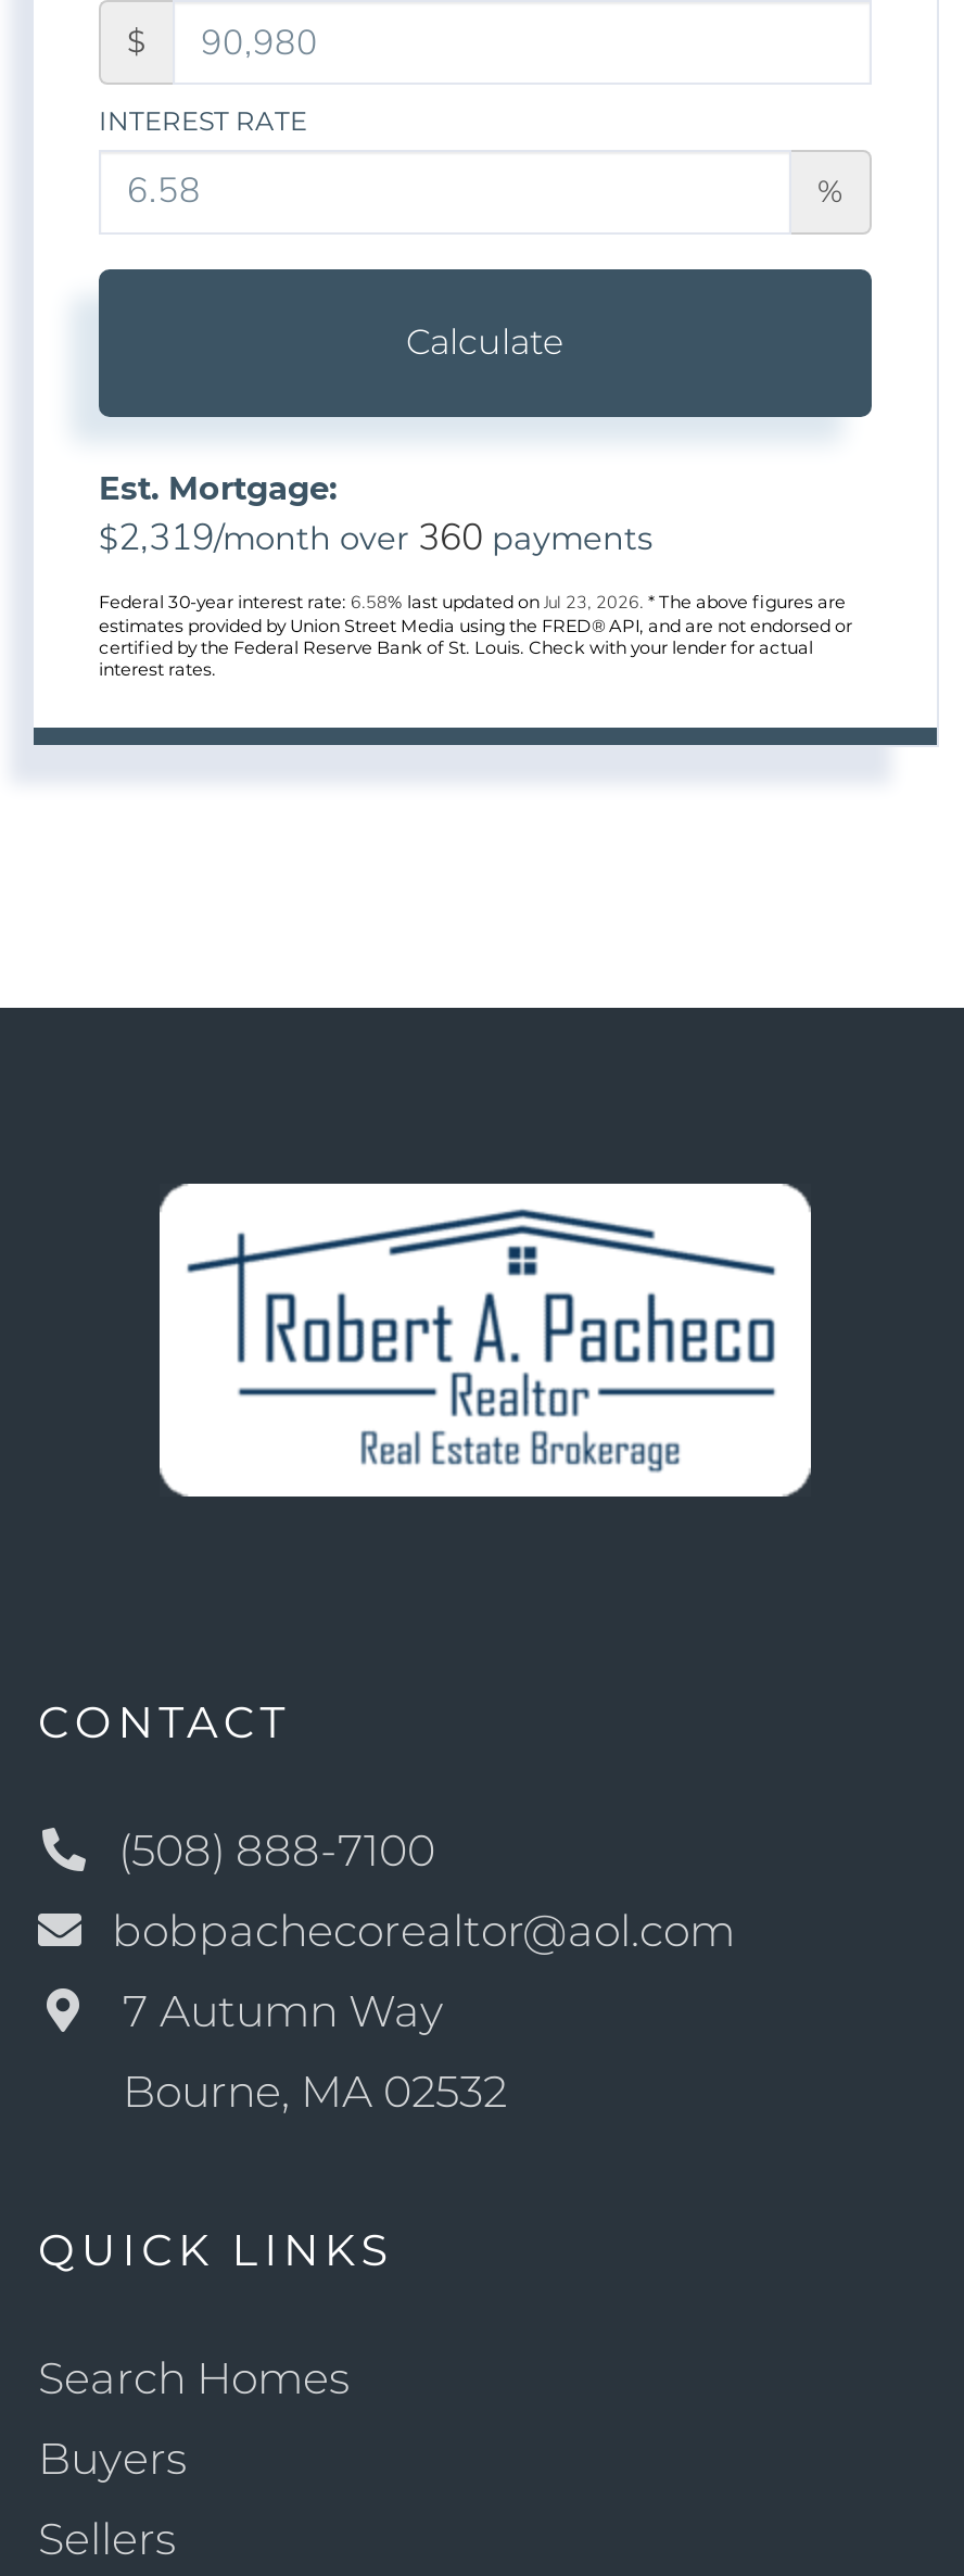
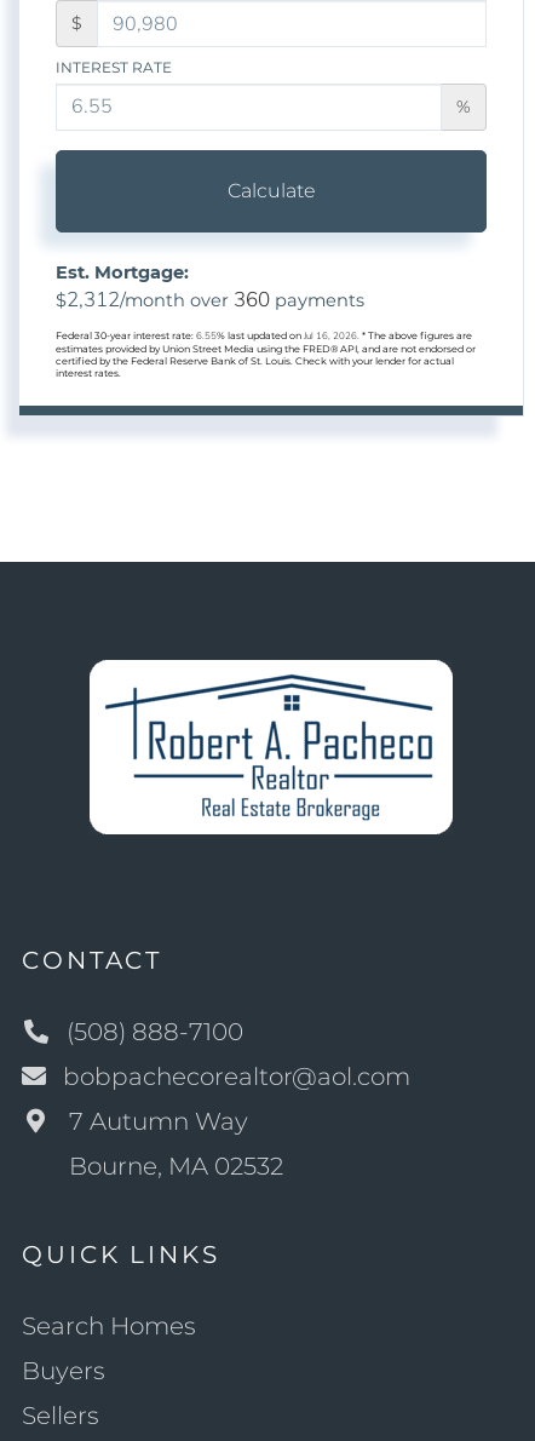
[99,513,652,563] $2,319/month over 360 payments -> [56,286,364,314] $2,312/month over 360 payments
[99,591,846,615] Federal 30-year interest rate: 6.58% last updated on Jul 23, 2026. * The above figures are -> [56,329,472,343] Federal 30-year interest rate: 6.55% last updated on Jul 16, 2026. * The above figures are

